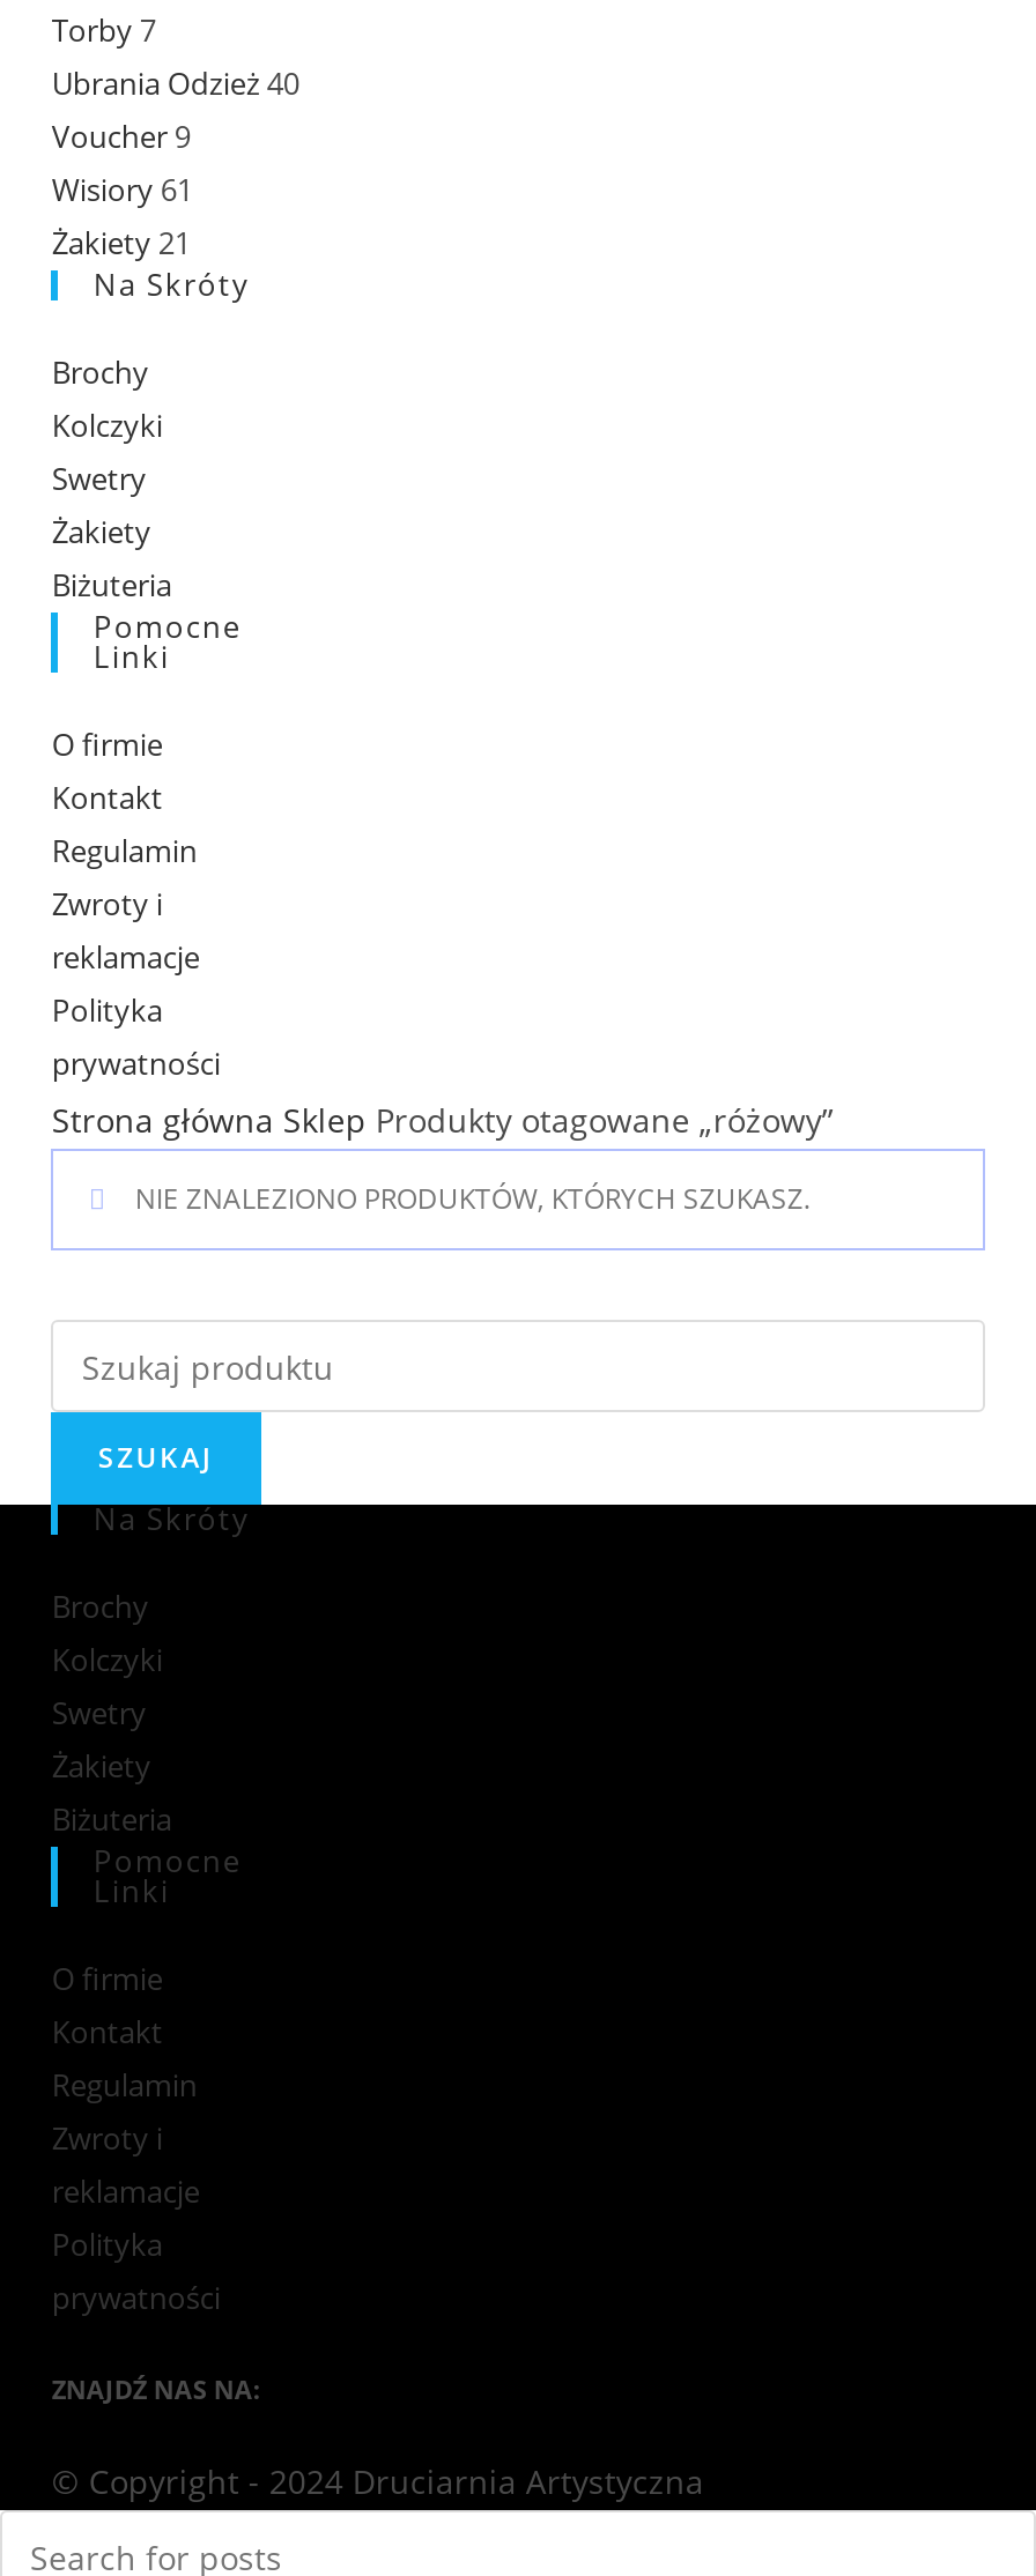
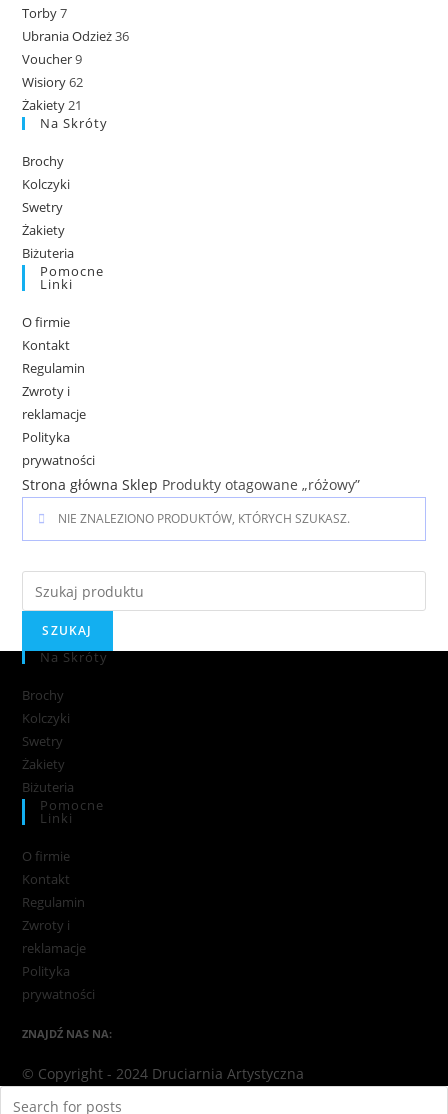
[52,62,299,104] Ubrania Odzież 40 -> [22,27,129,45] Ubrania Odzież 36
[52,169,193,210] Wisiory 61 -> [22,73,83,91] Wisiory 62

